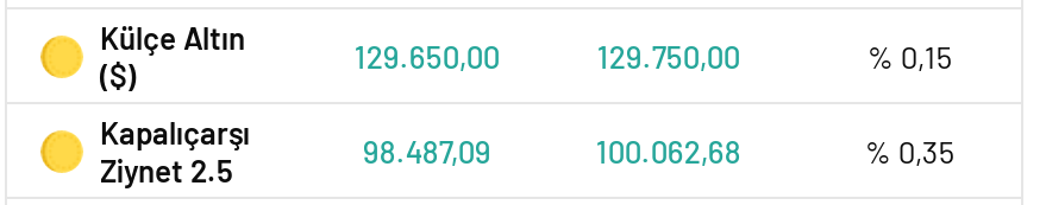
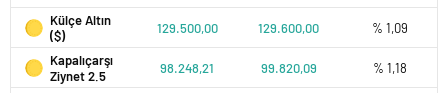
[354,37,500,75] 129.650,00 -> [157,19,218,35] 129.500,00
[597,37,740,75] 129.750,00 -> [258,19,319,35] 129.600,00
[867,37,953,75] % 0,15 -> [372,19,408,35] % 1,09
[363,132,491,169] 98.487,09 -> [160,59,214,75] 98.248,21
[596,132,741,169] 100.062,68 -> [261,59,317,75] 99.820,09
[865,132,955,169] % 0,35 -> [373,59,407,75] % 1,18

